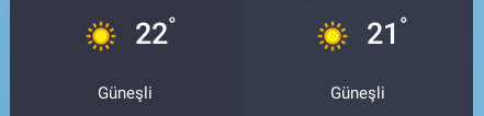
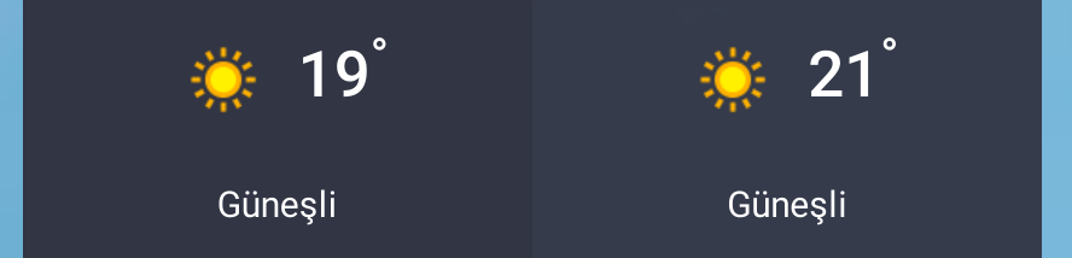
[127,13,177,50] 22° -> [281,28,390,110] 19°

